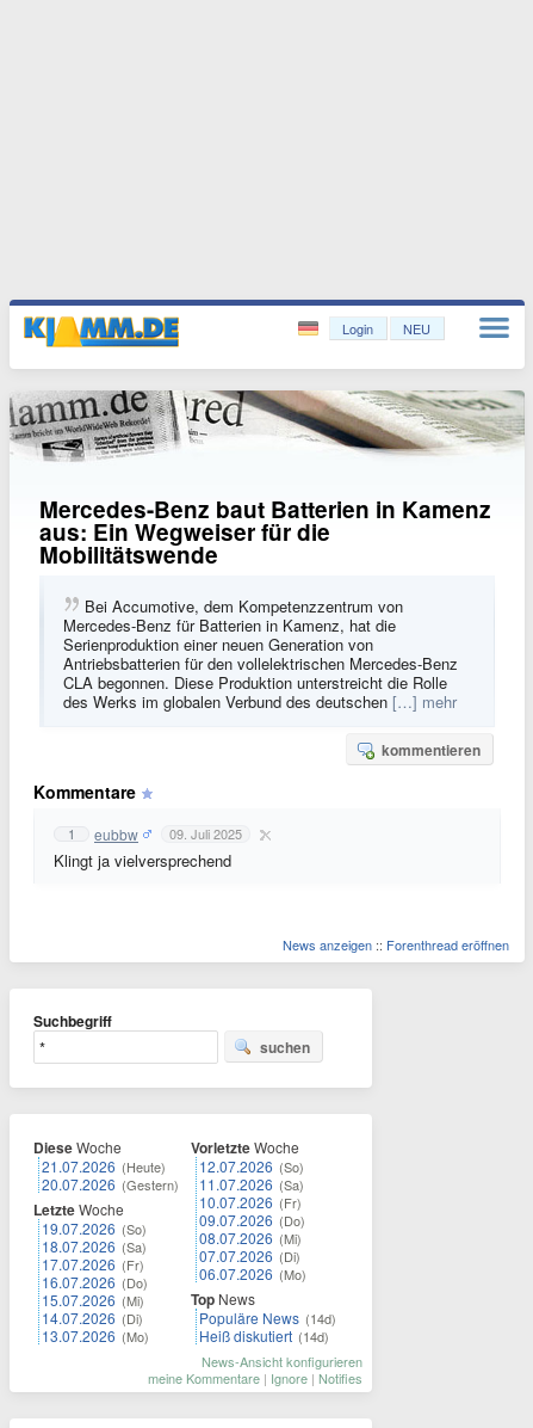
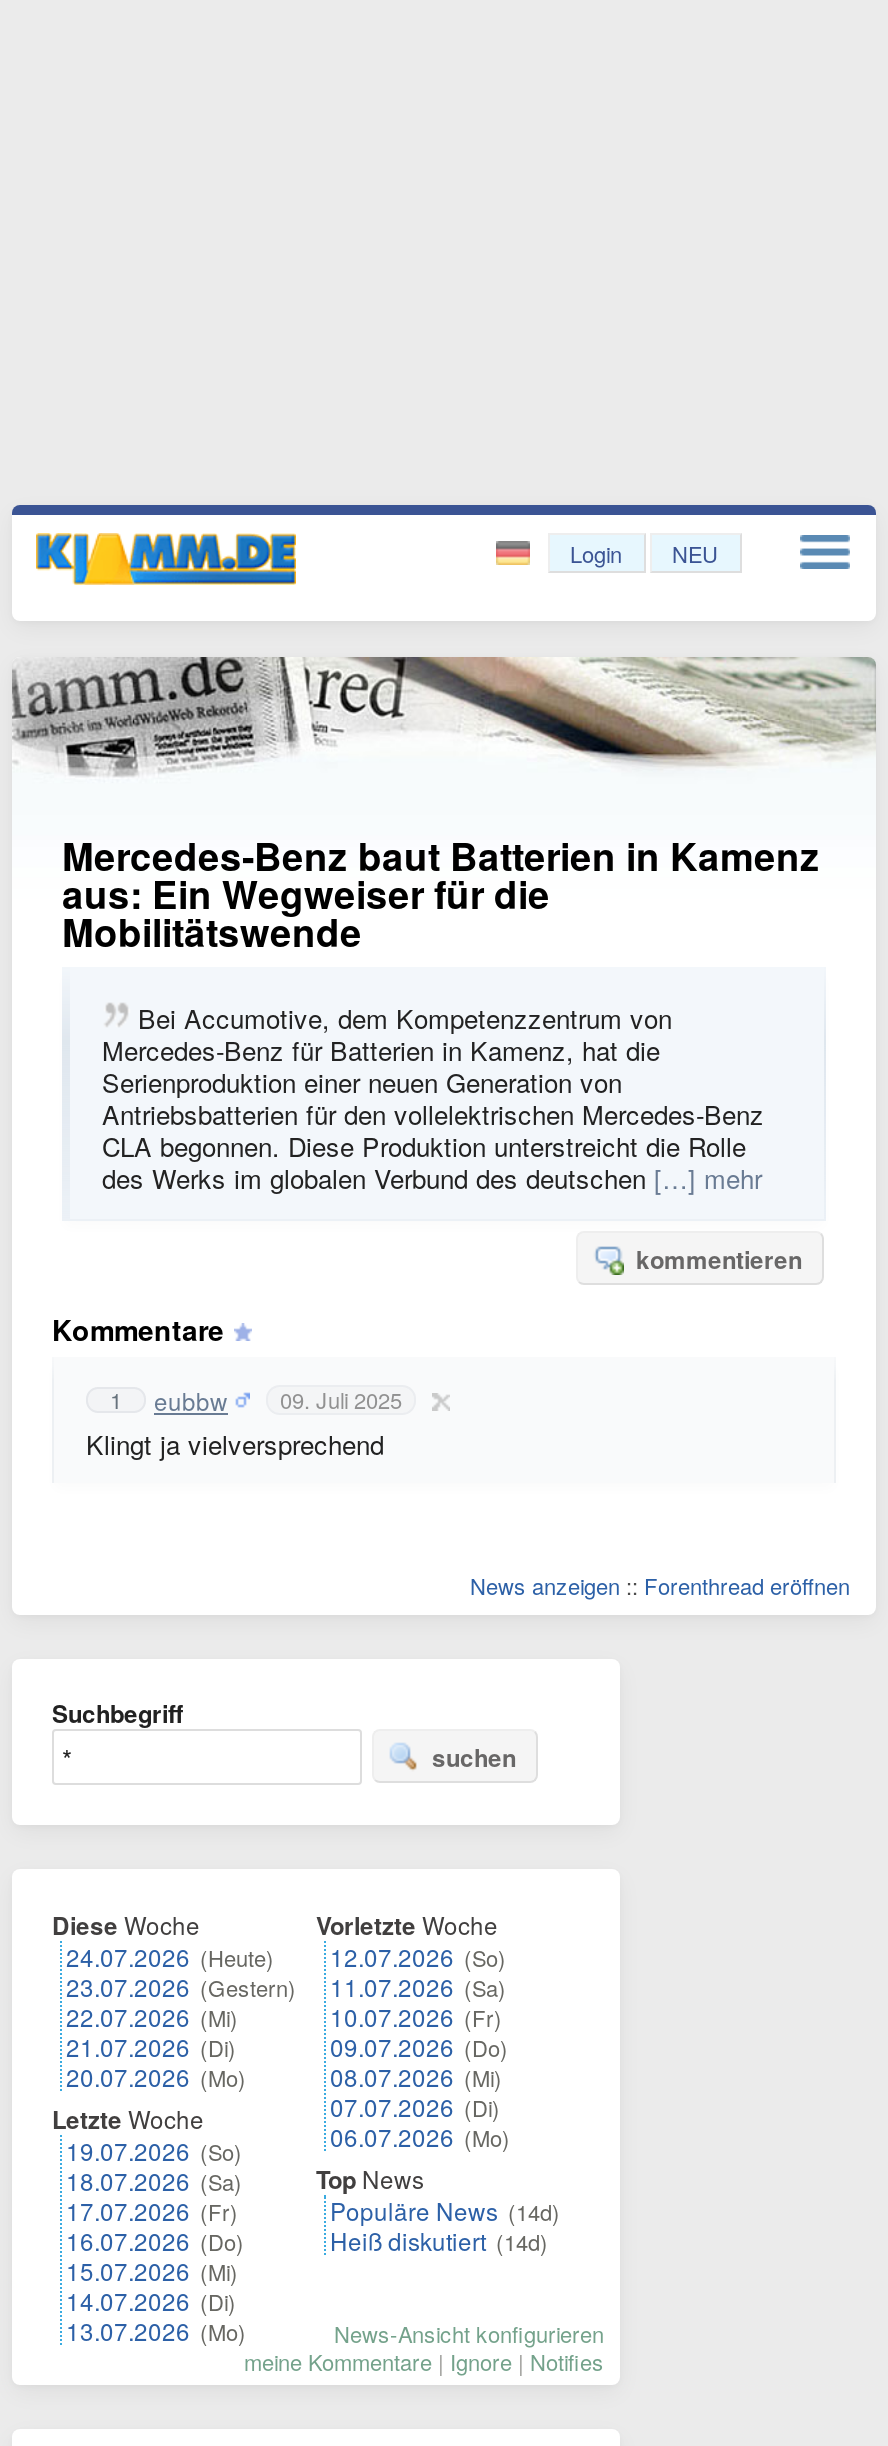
[42,1156,179,1194] 21.07.2026 (Heute) | 20.07.2026 (Gestern) -> [66,1939,296,2093] 24.07.2026 (Heute) | 23.07.2026 (Gestern) | 22.07.2026 (Mi) | 21.07.2026 (Di) | 20.07.2026 (Mo)
moved [33,1199,149,1346] -> [52,2101,246,2347]: Letzte Woche | 19.07.2026 (So) | 18.07.2026 (Sa) | 17.07.2026 (Fr) | 16.07.2026 (Do) | 15.07.2026 (Mi) | 14.07.2026 (Di) | 13.07.2026 (Mo)

